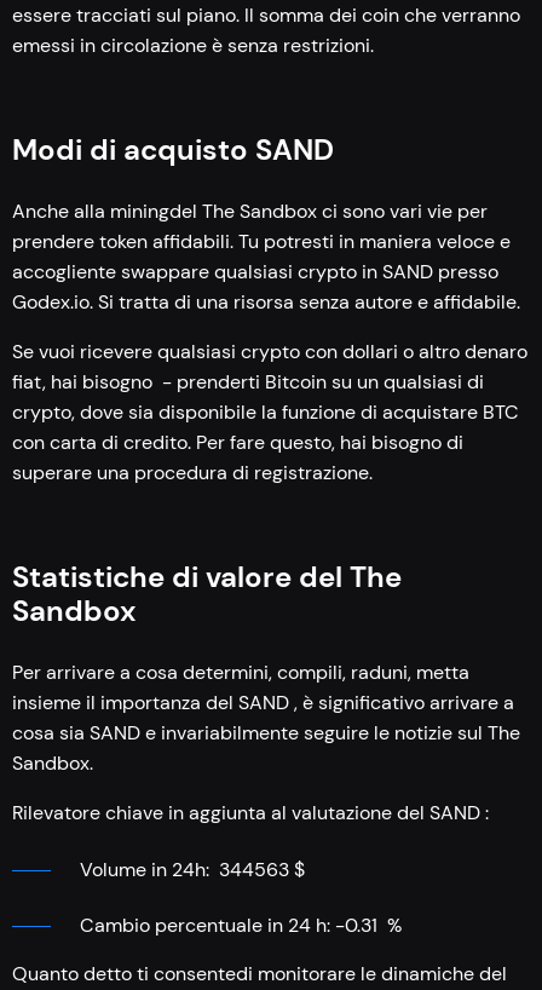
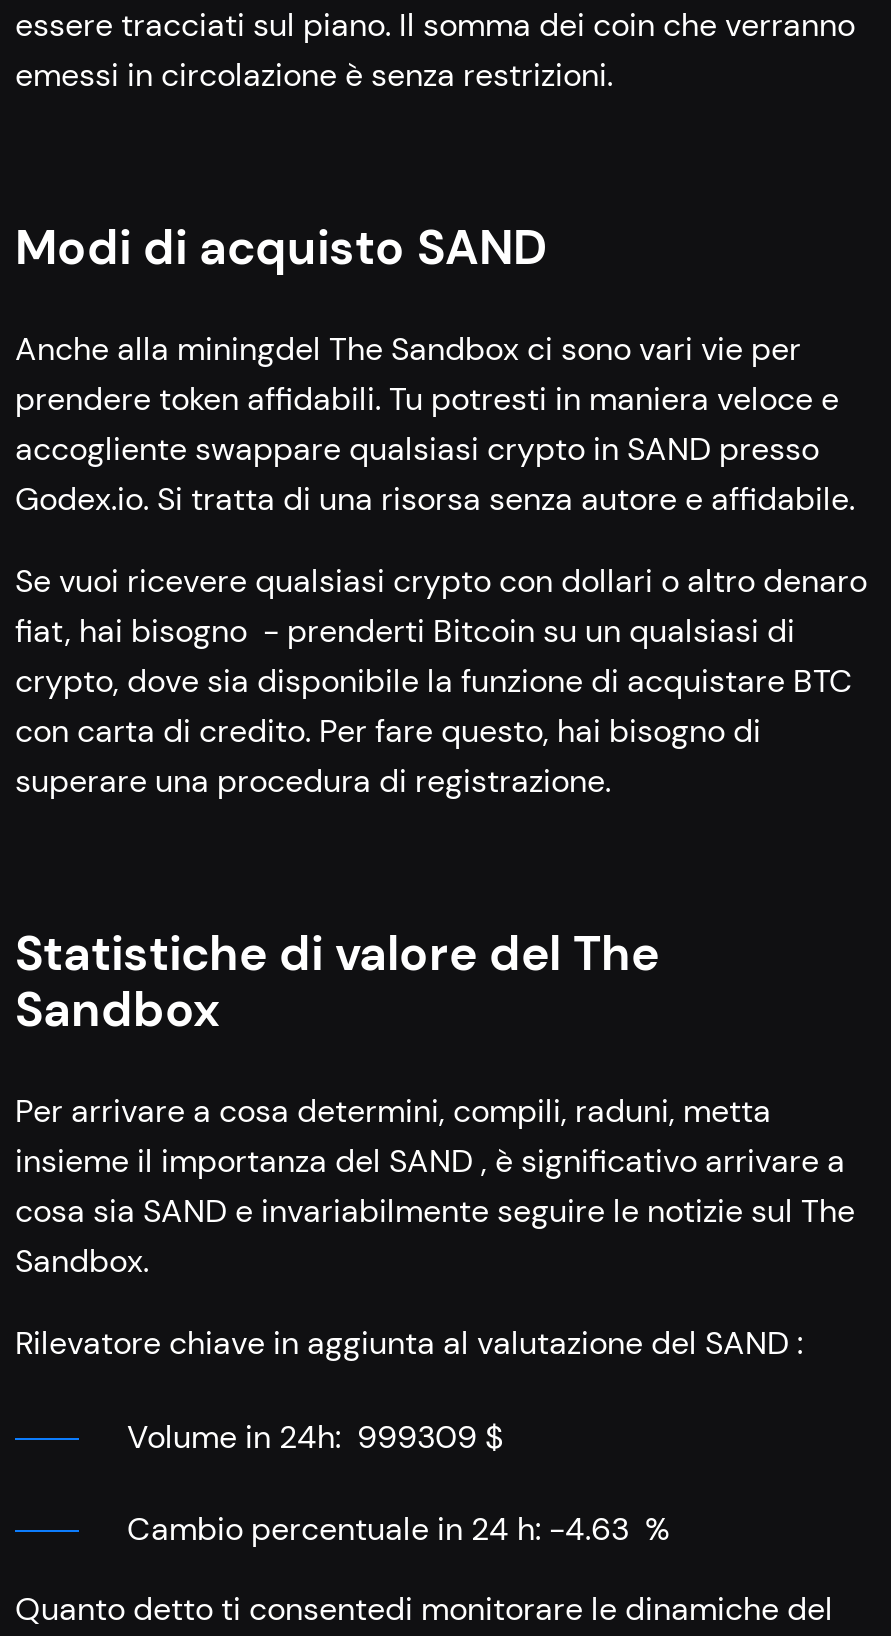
[80,857,305,882] Volume in 24h: 344563 $ -> [127,1416,503,1458] Volume in 24h: 999309 $
[80,913,402,938] Cambio percentuale in 24 h: -0.31 % -> [127,1508,669,1550] Cambio percentuale in 24 h: -4.63 %

